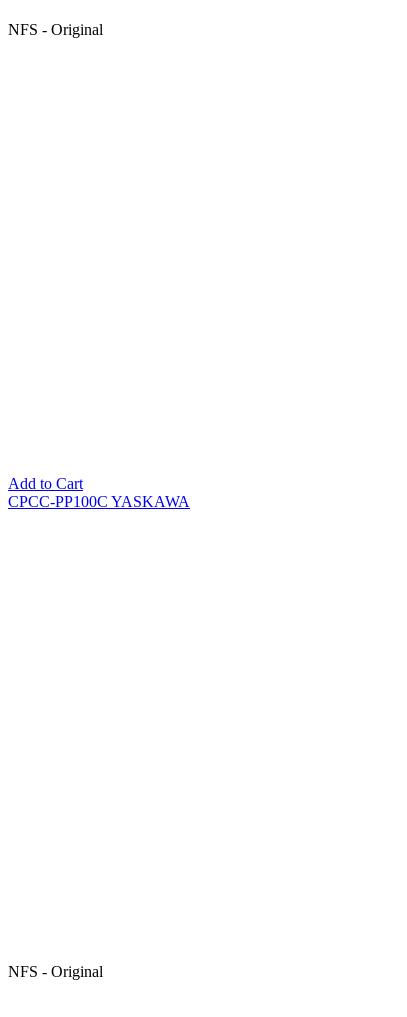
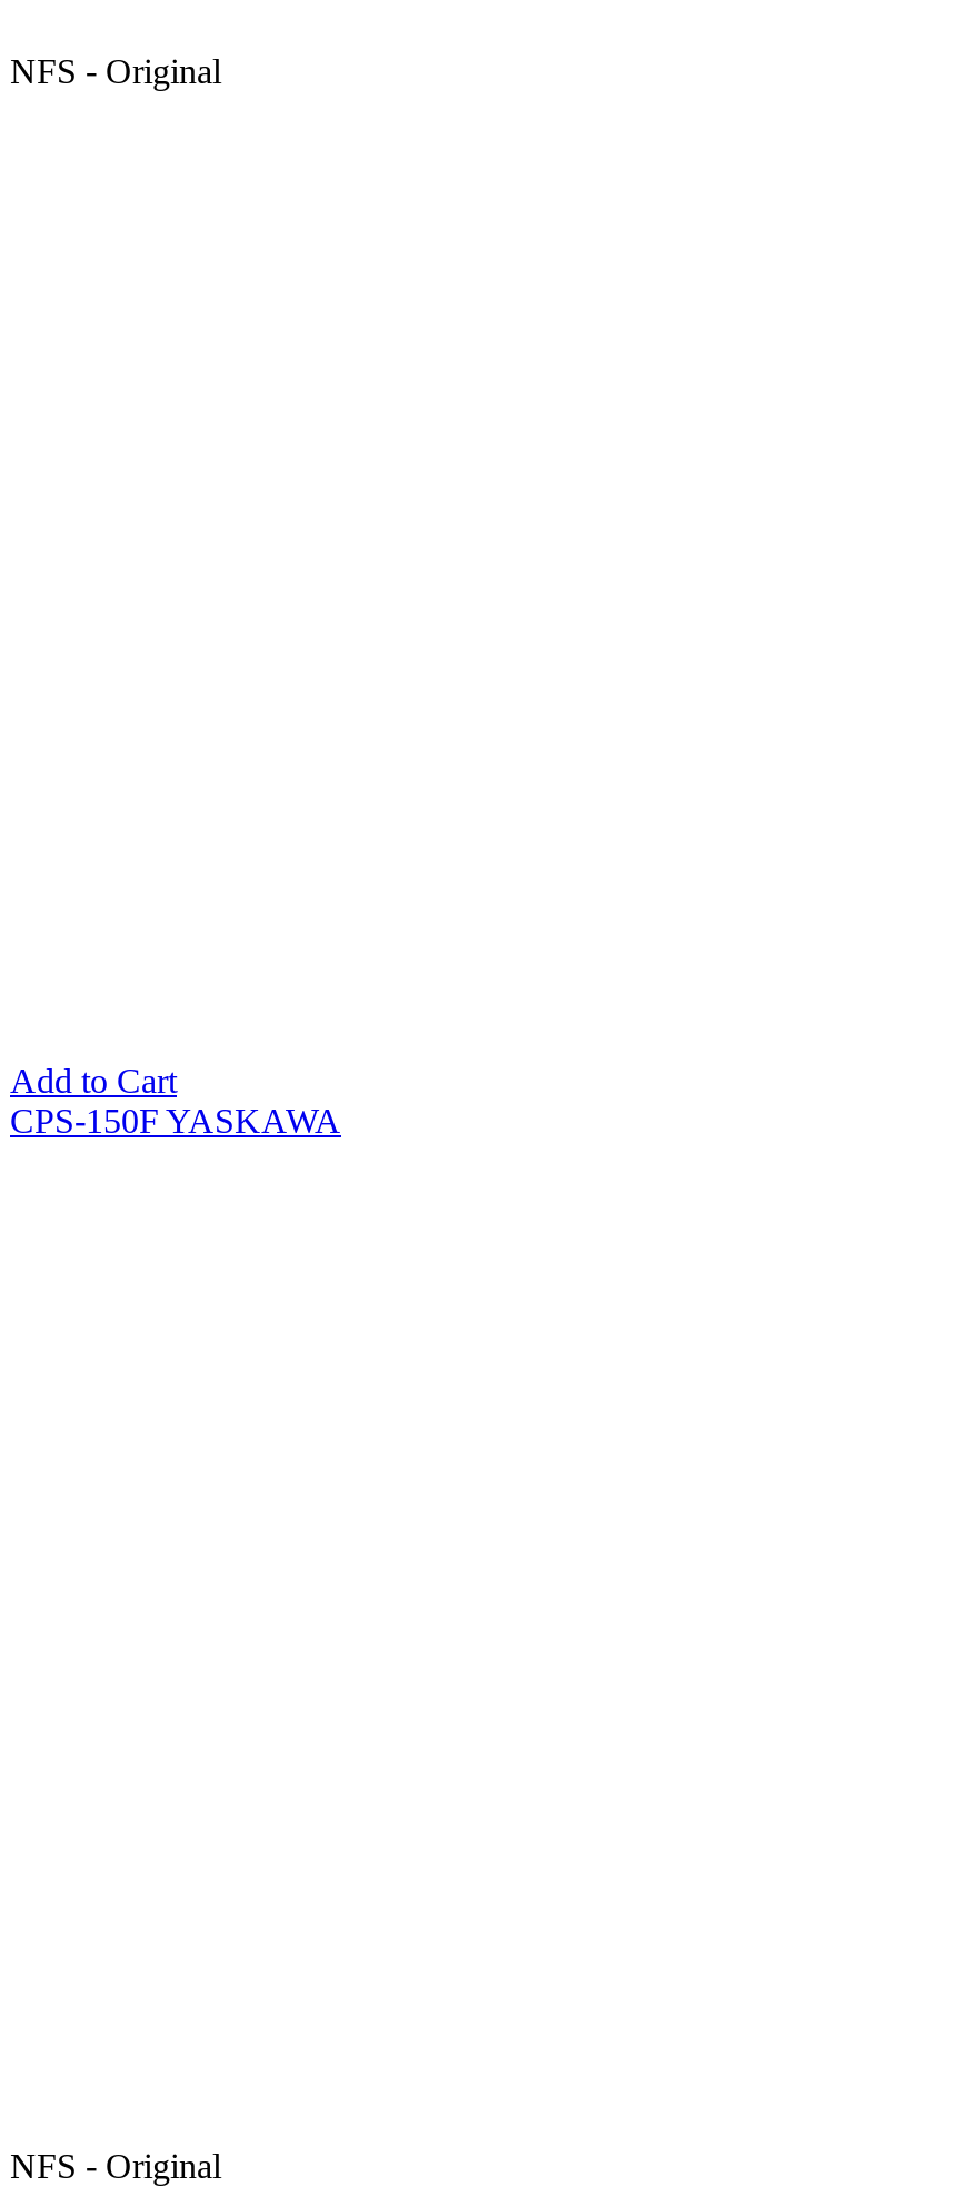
[8,493,190,510] CPCC-PP100C YASKAWA -> [10,1101,341,1139] CPS-150F YASKAWA

